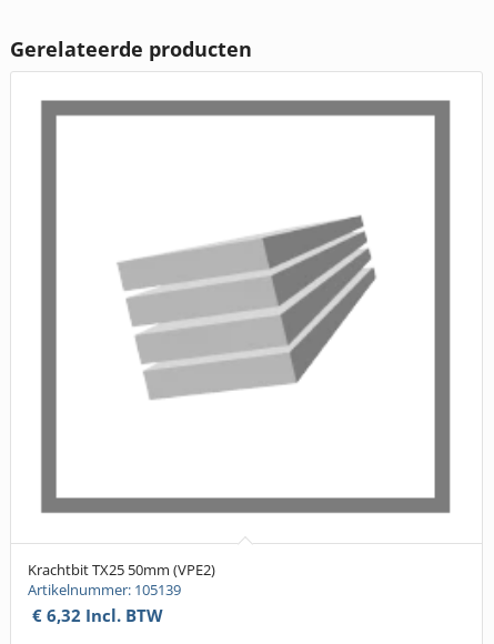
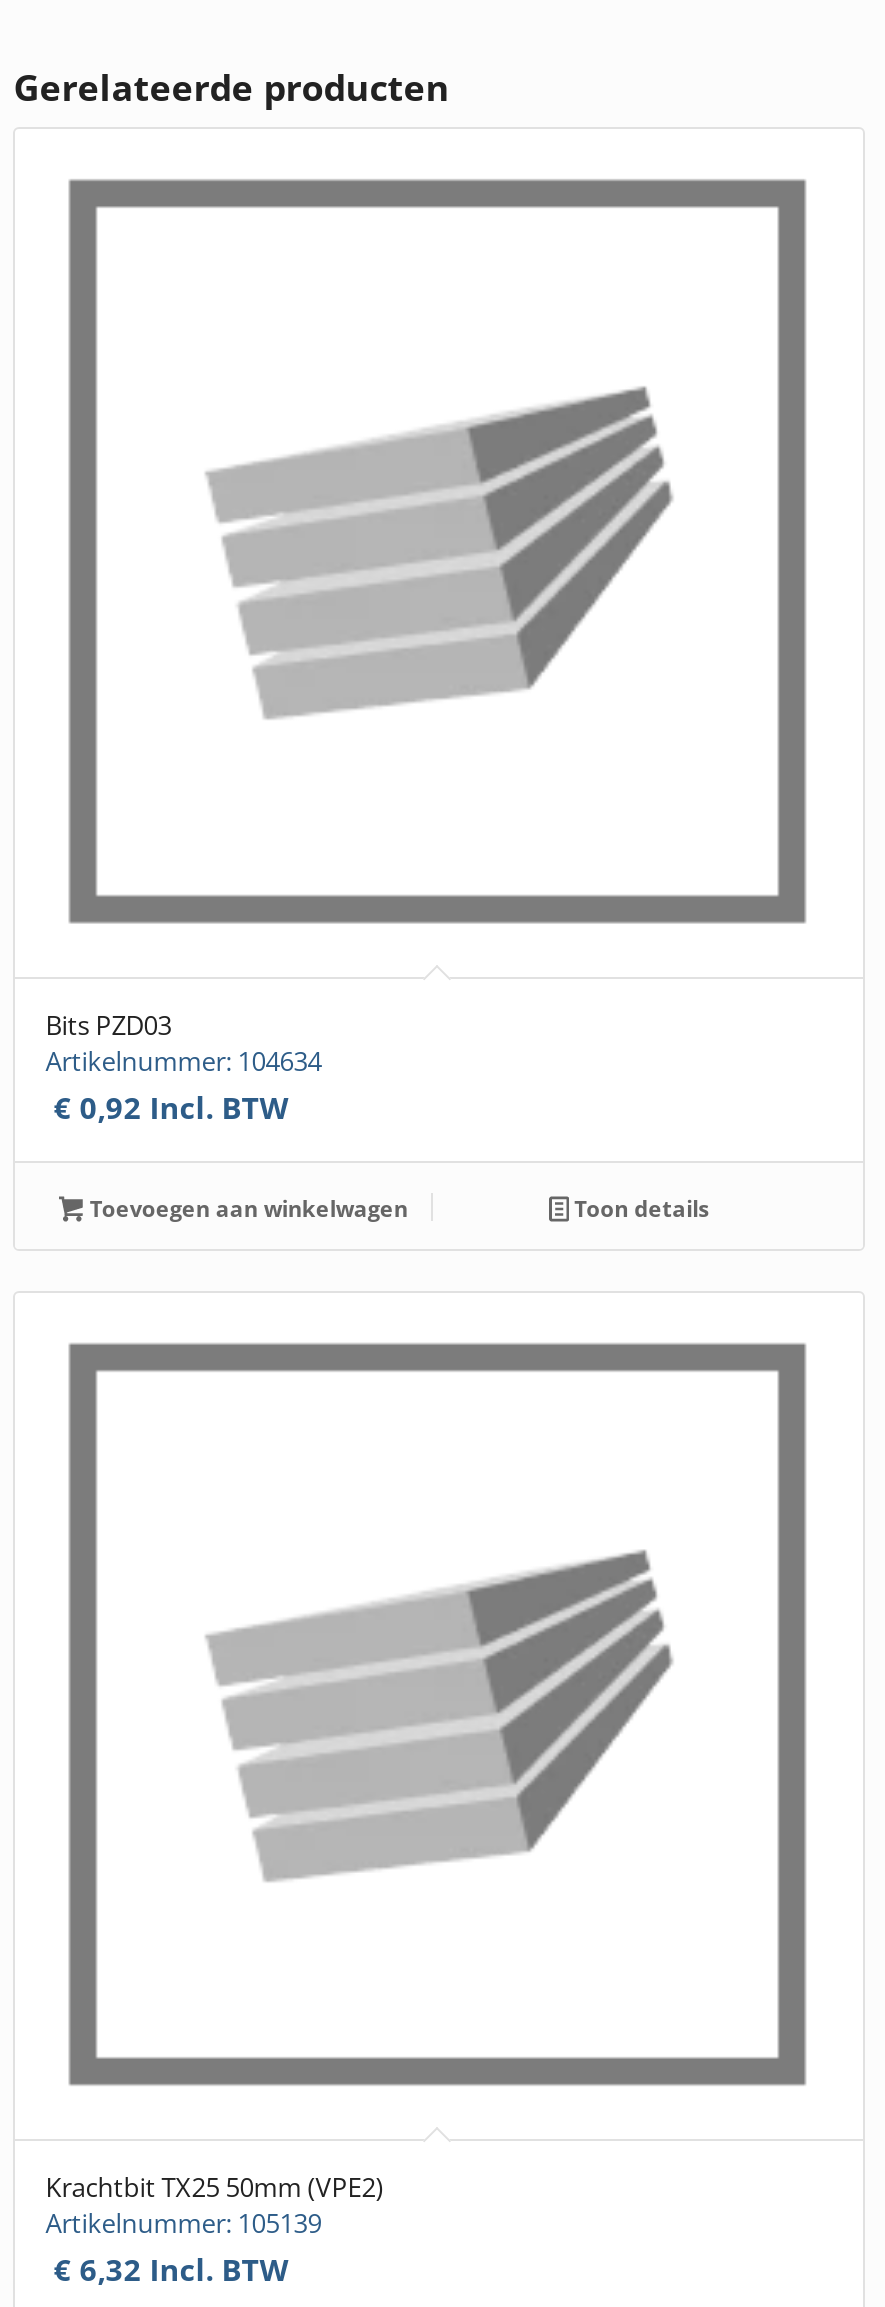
none -> [45,1006,708,1222] Bits PZD03 | Artikelnummer: 104634 | €0,92 Incl. BTW | Toevoegen aan winkelwagen | Toon details

